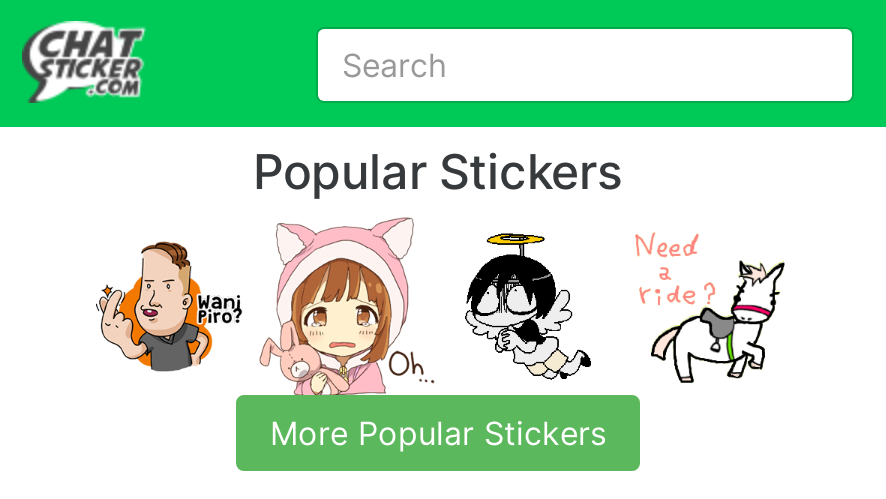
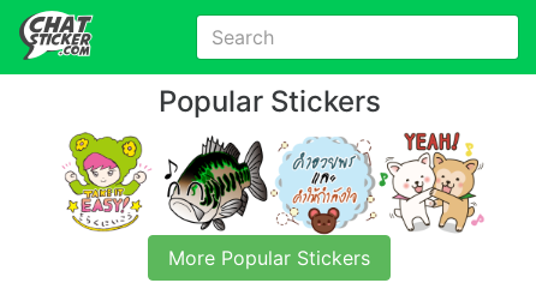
[98,225,244,389] [image] -> [62,131,151,233] [image]
[258,217,794,395] [image] -> [162,130,484,236] [image]

